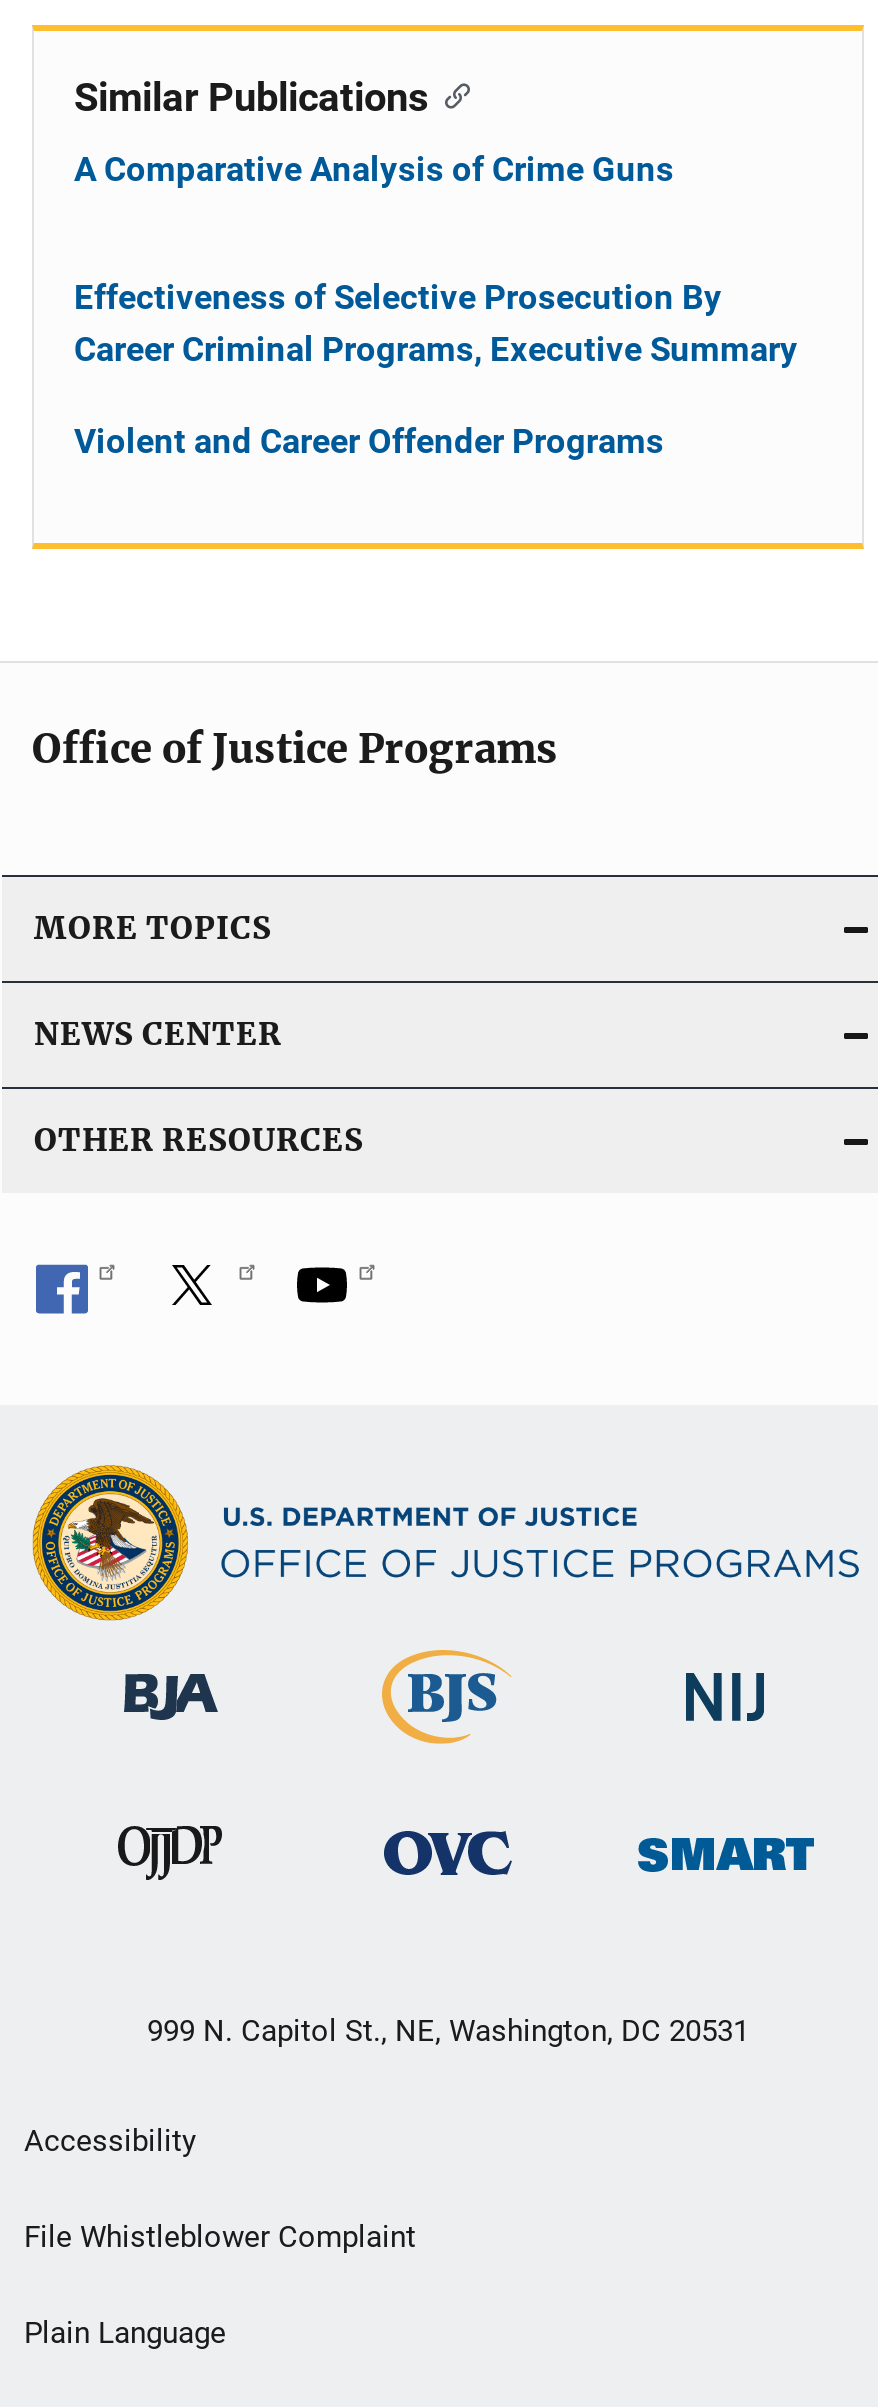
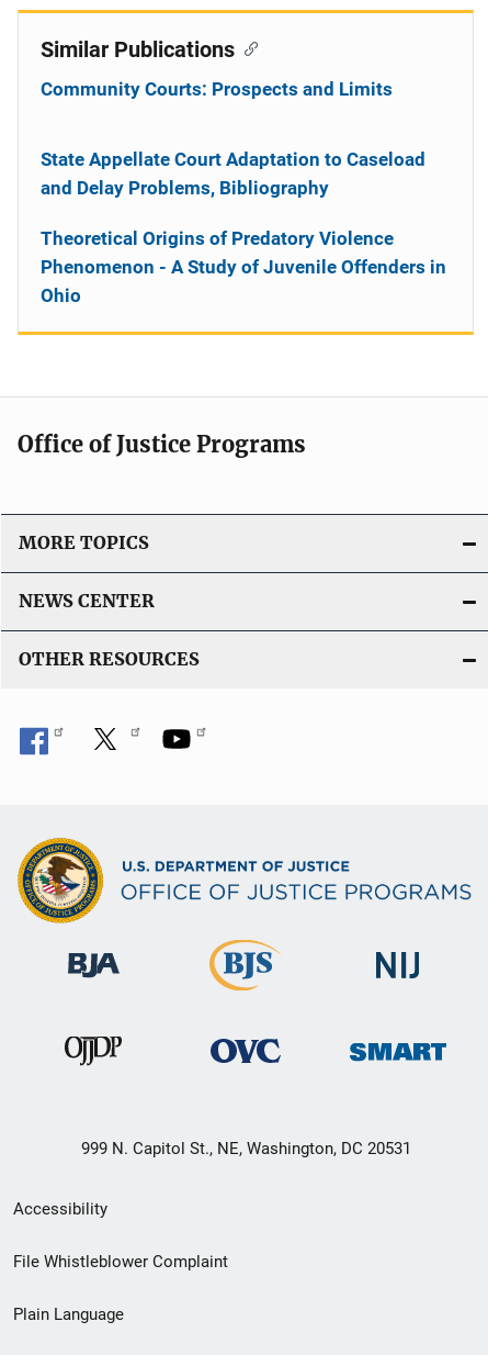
[74,149,674,189] A Comparative Analysis of Crime Guns -> [41,78,393,100] Community Courts: Prospects and Limits
[74,277,798,369] Effectiveness of Selective Prosecution By | Career Criminal Programs, Executive Summary -> [41,148,425,199] State Appellate Court Adaptation to Caseload | and Delay Problems, Bibliography
[74,421,664,461] Violent and Career Offender Programs -> [41,227,446,306] Theoretical Origins of Predatory Violence | Phenomenon - A Study of Juvenile Offenders in | Ohio

